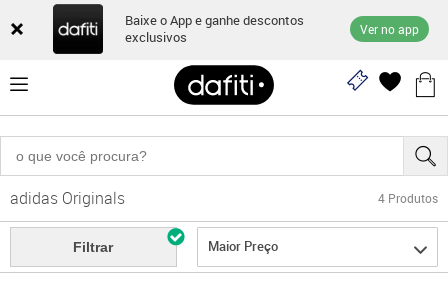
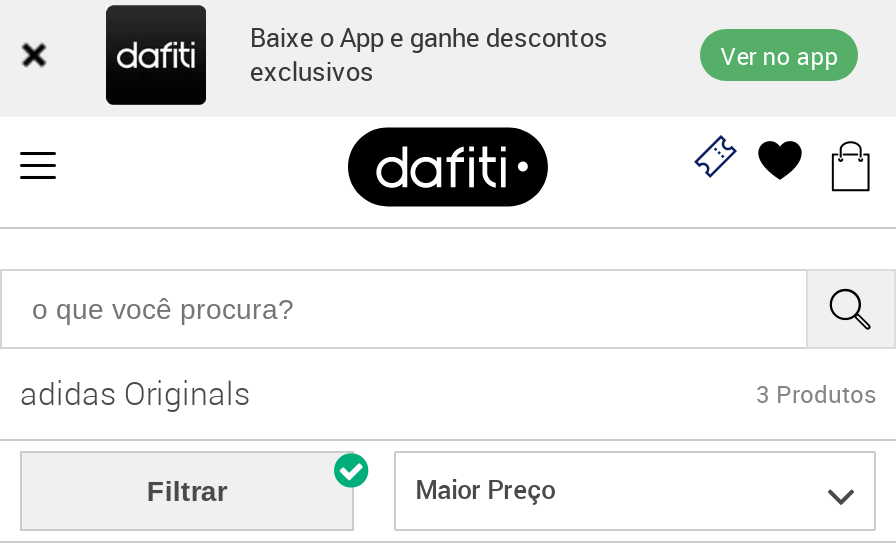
[378,190,438,206] 4 Produtos -> [756,378,876,410] 3 Produtos

